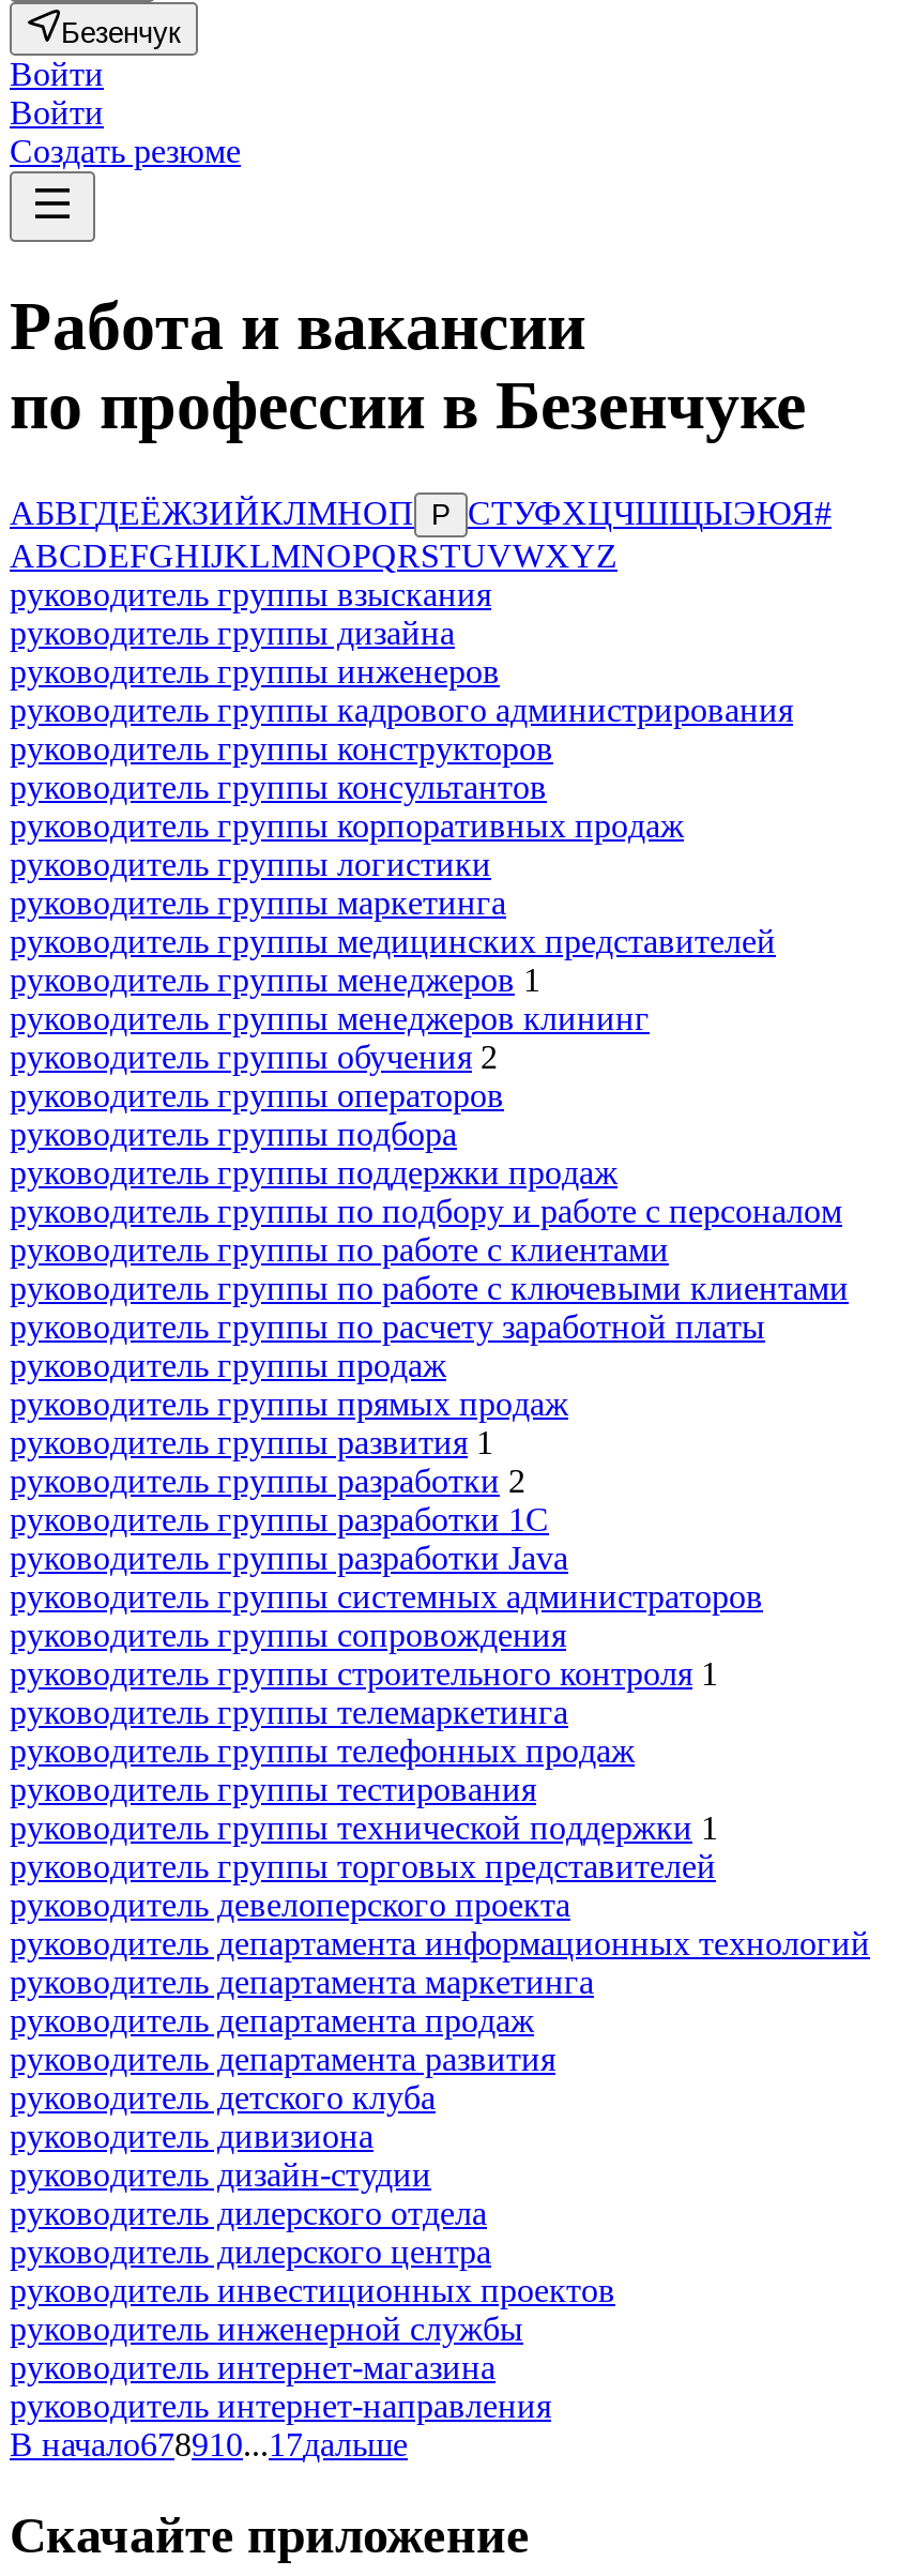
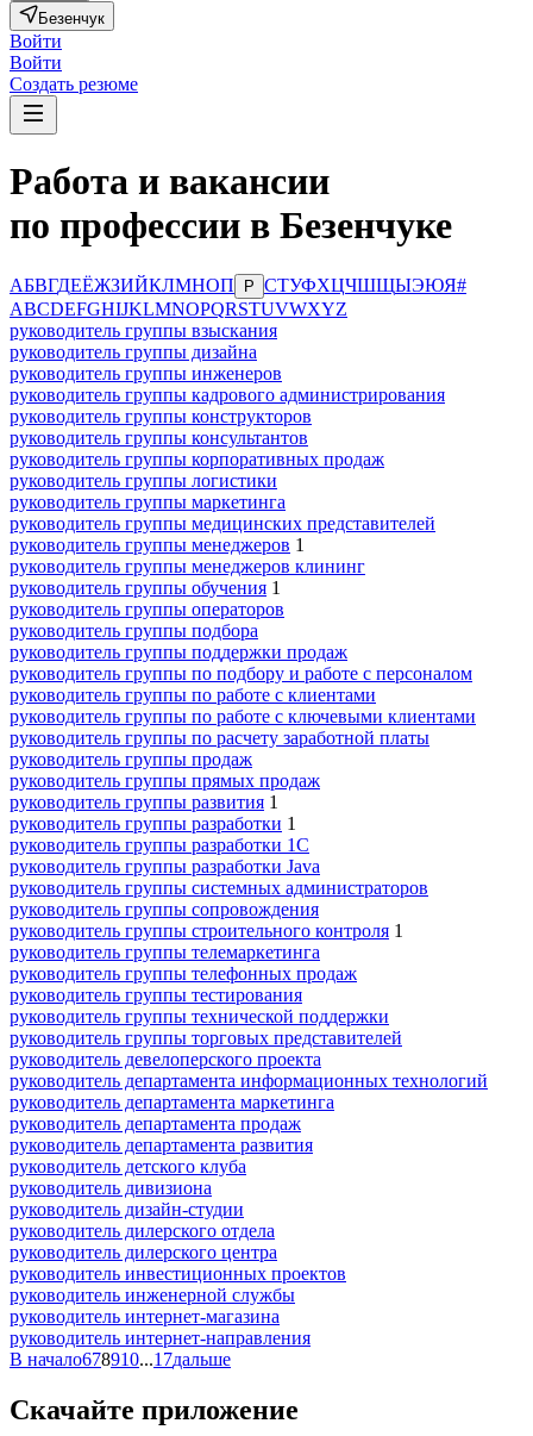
[10,1038,498,1075] руководитель группы обучения 2 -> [10,577,281,598] руководитель группы обучения 1
[10,1462,525,1499] руководитель группы разработки 2 -> [10,813,296,833] руководитель группы разработки 1
[10,1809,718,1846] руководитель группы технической поддержки 1 -> [10,1006,389,1026] руководитель группы технической поддержки

